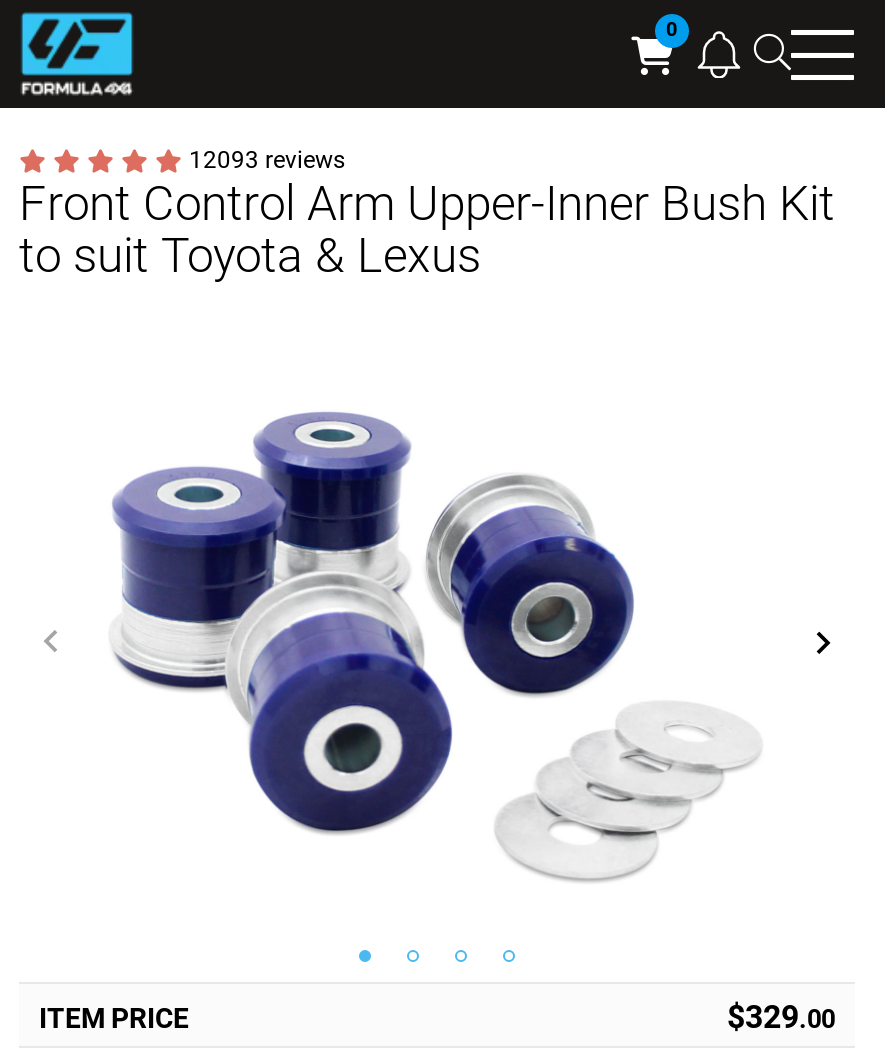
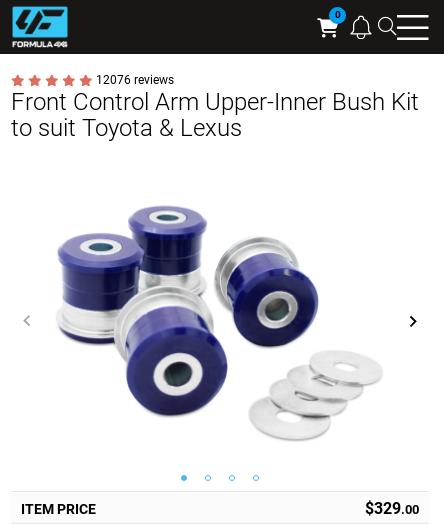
[189,146,345,174] 12093 reviews -> [96,73,174,87] 12076 reviews

